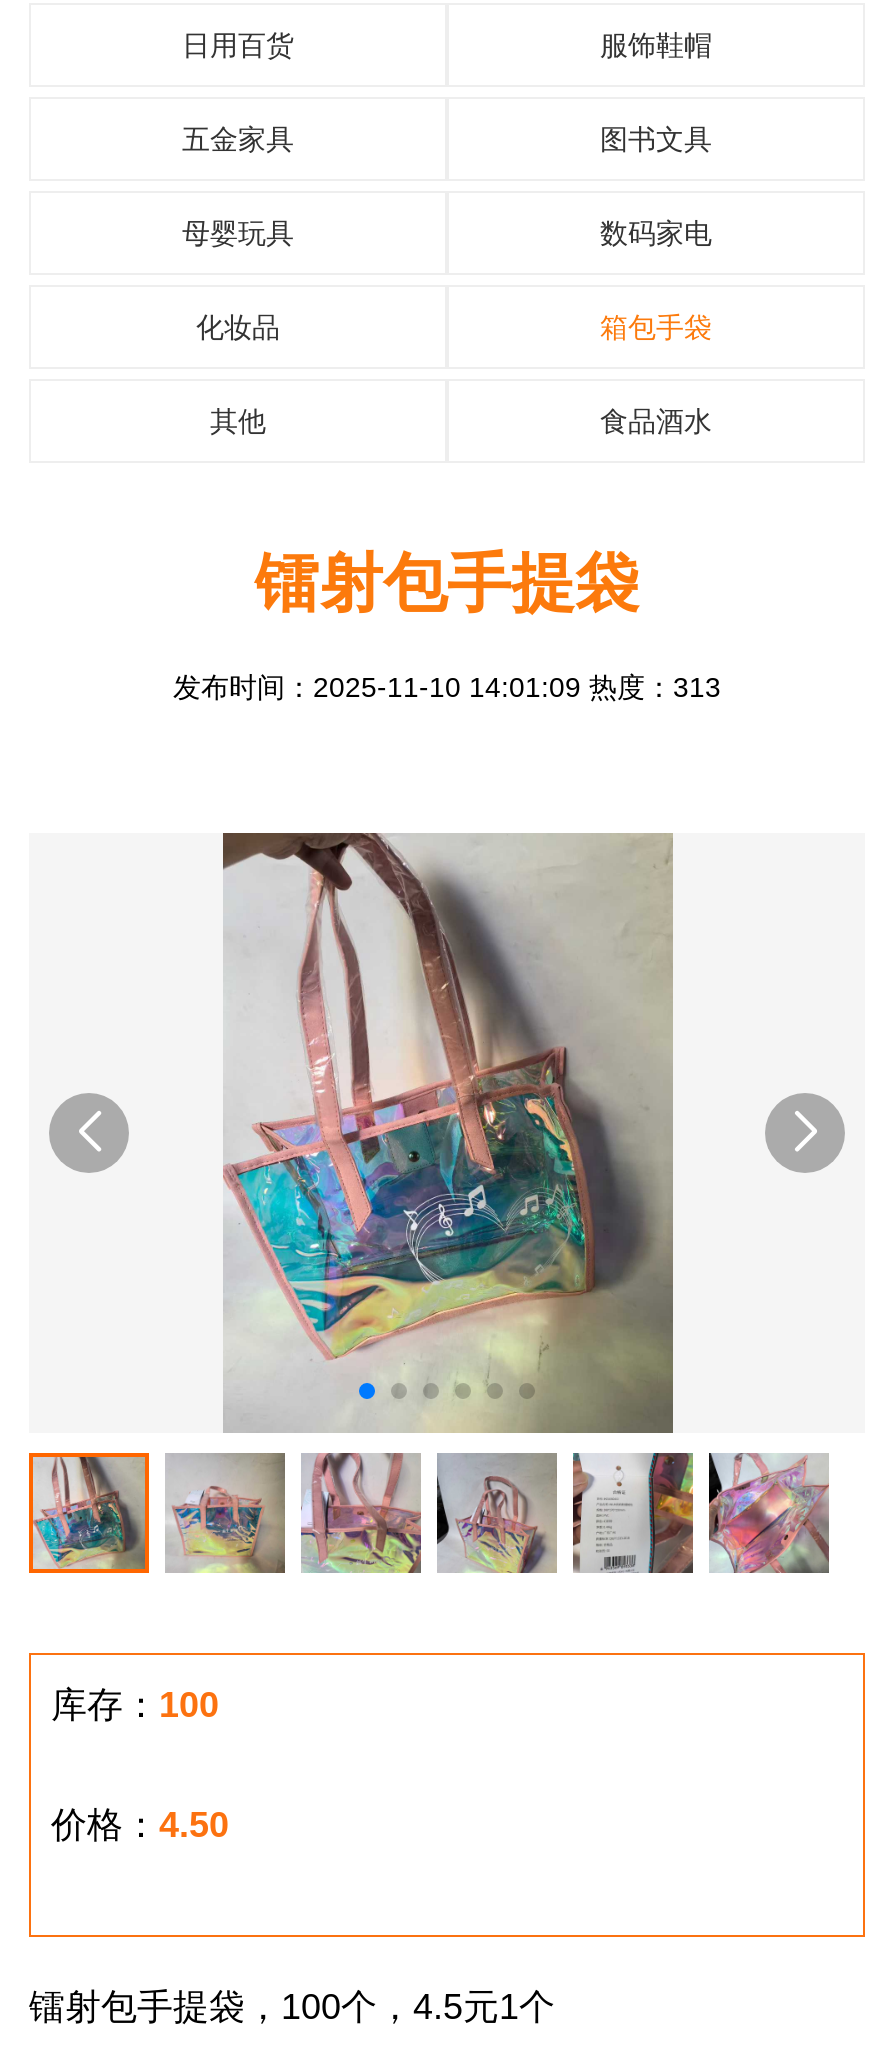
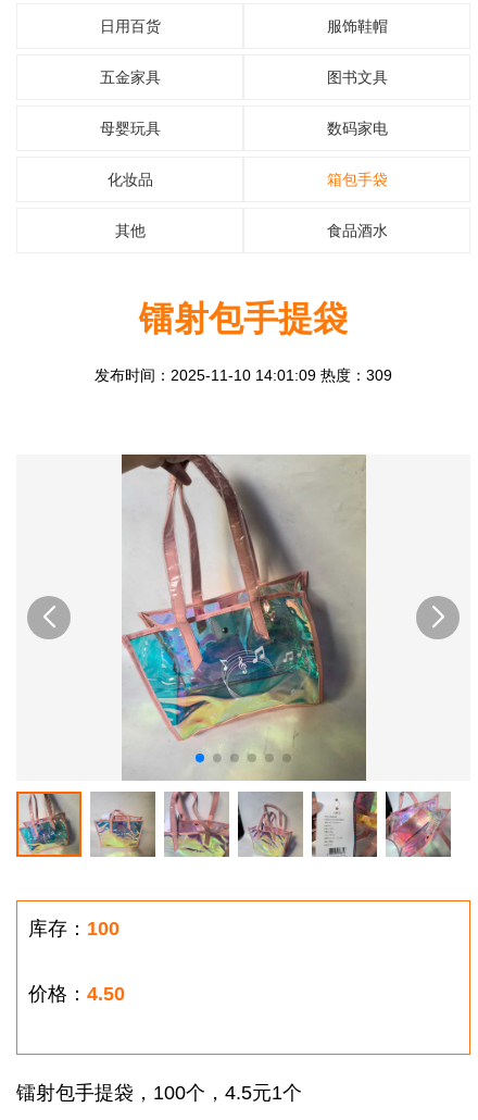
[173,671,721,703] 发布时间：2025-11-10 14:01:09 热度：313 -> [95,366,392,384] 发布时间：2025-11-10 14:01:09 热度：309

